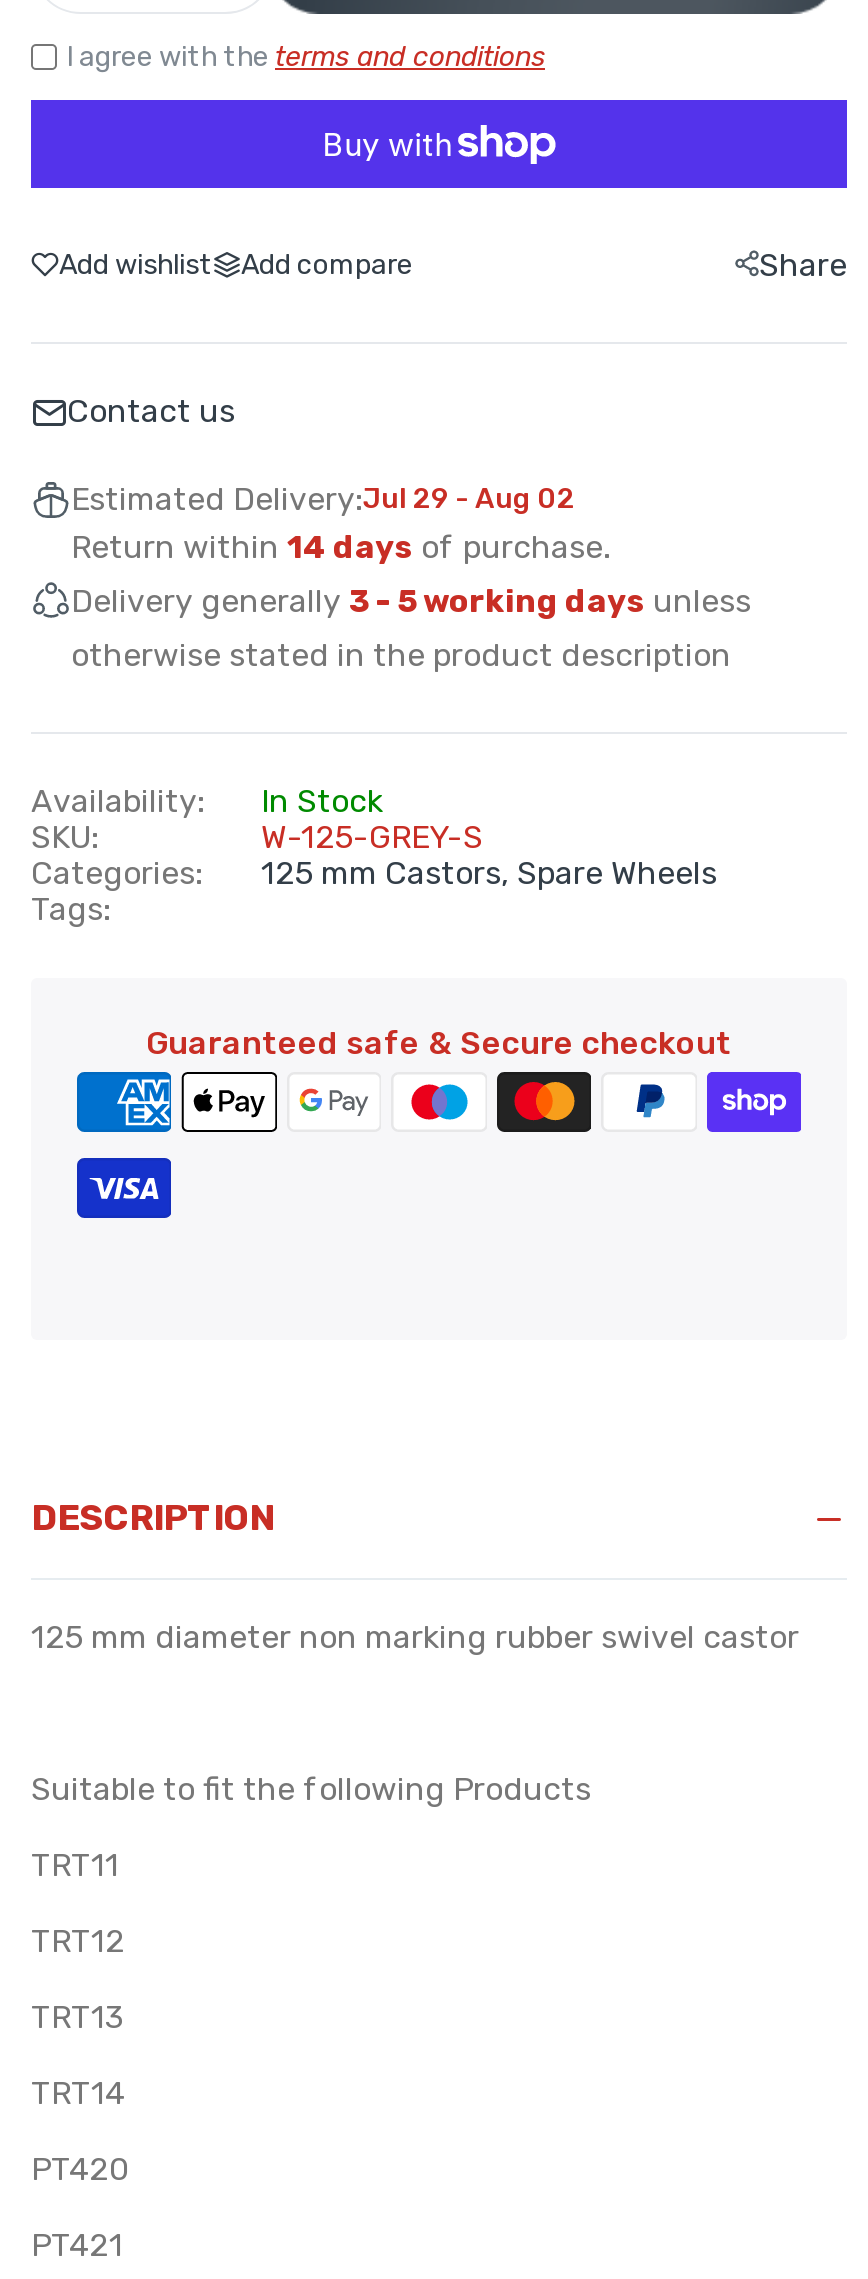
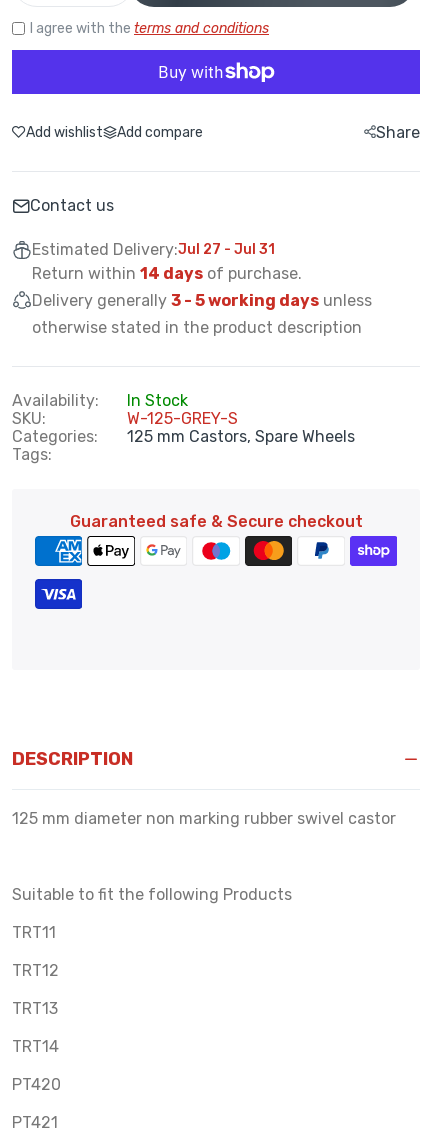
[71,480,575,518] Estimated Delivery:Jul 29 - Aug 02 -> [32,240,275,259] Estimated Delivery:Jul 27 - Jul 31

